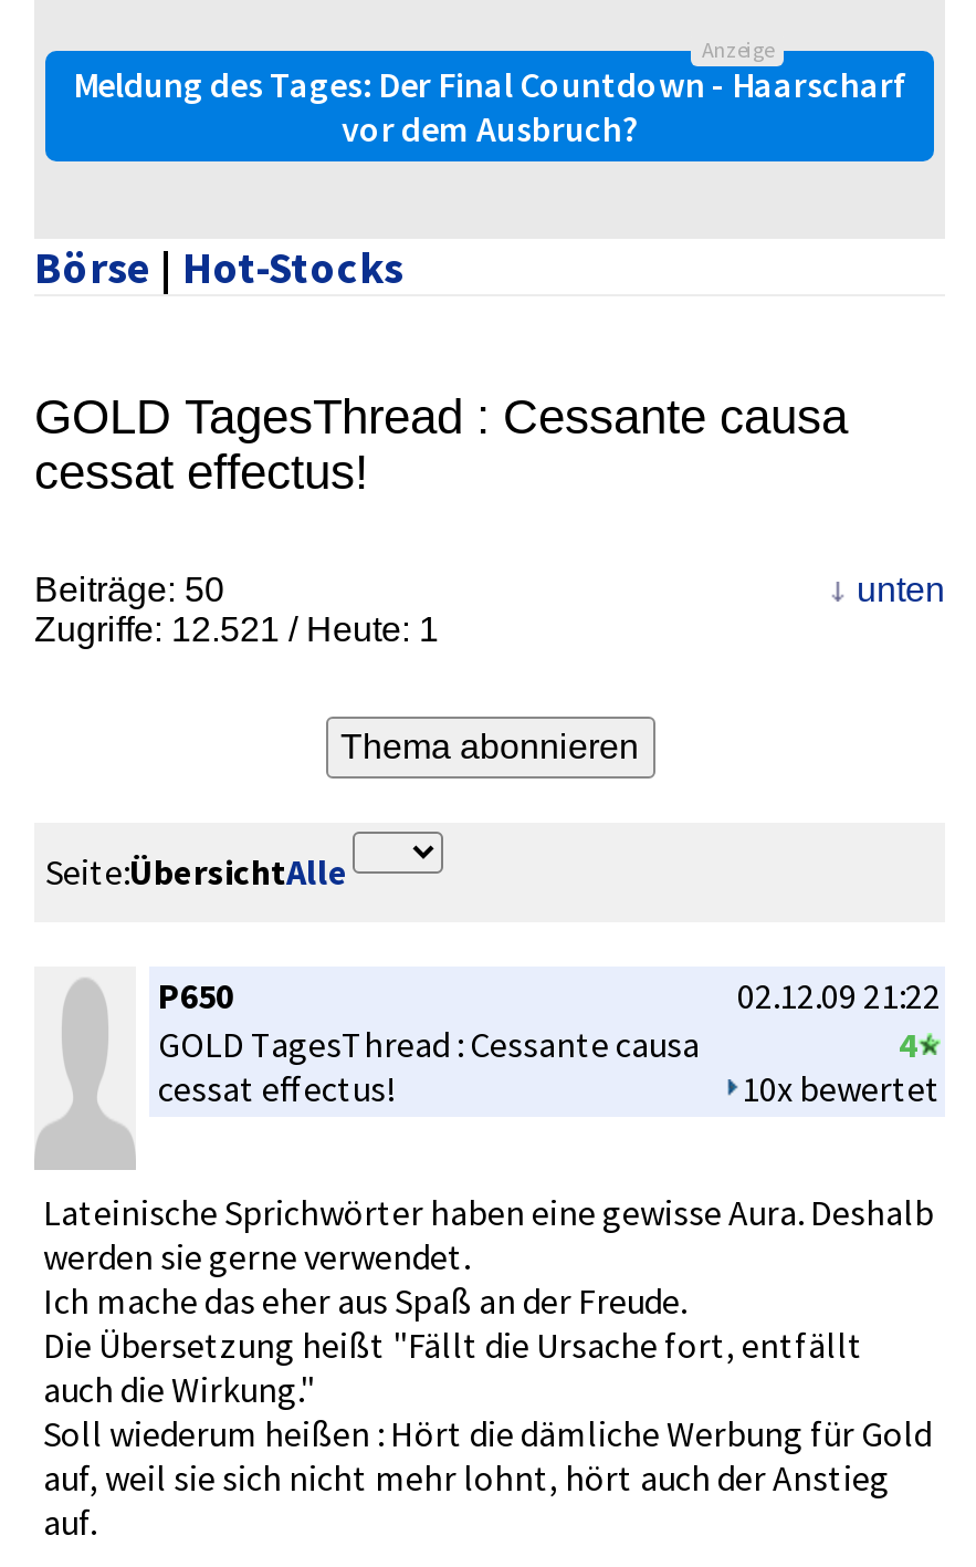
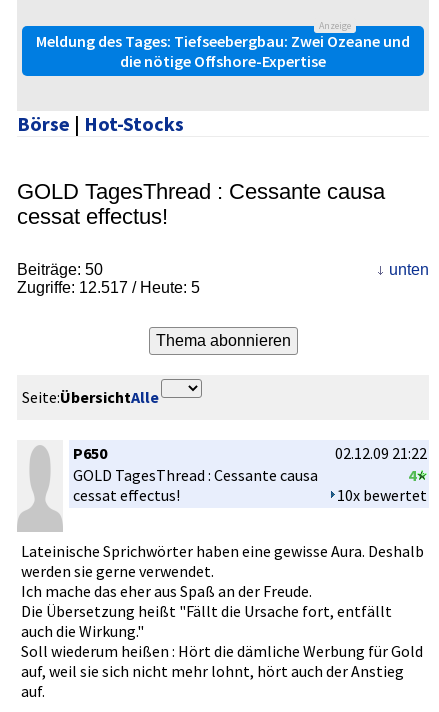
[73,61,906,150] Meldung des Tages: Der Final Countdown - Haarscharf | vor dem Ausbruch? -> [36,31,410,71] Meldung des Tages: Tiefseebergbau: Zwei Ozeane und | die nötige Offshore-Expertise
[34,610,439,647] Zugriffe: 12.521 / Heute: 1 -> [17,279,200,296] Zugriffe: 12.517 / Heute: 5

